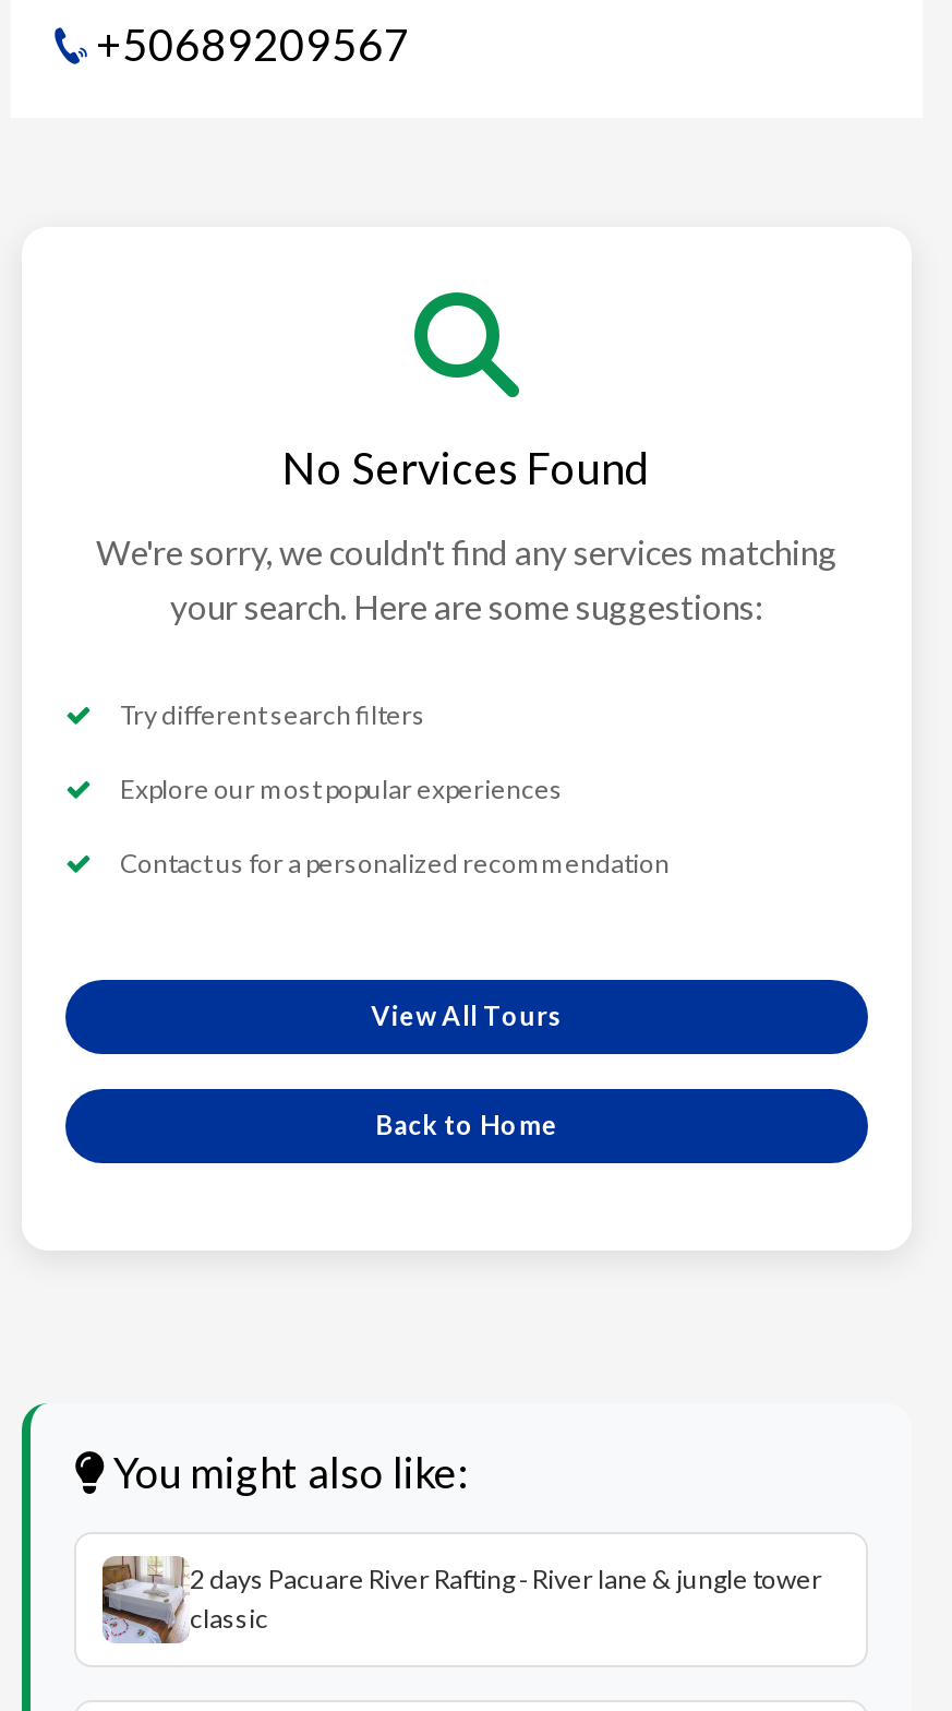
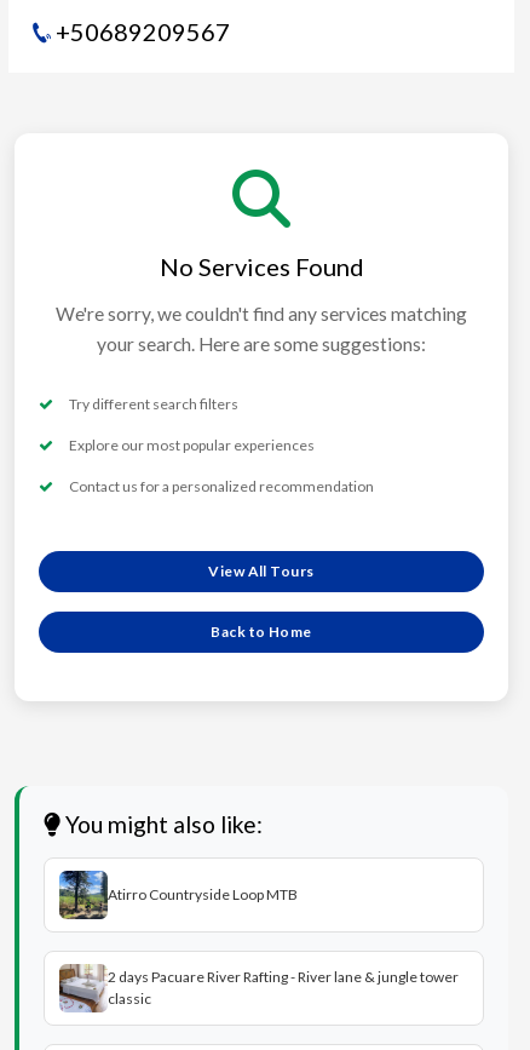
none -> [58,870,298,920] [image] | Atirro Countryside Loop MTB

